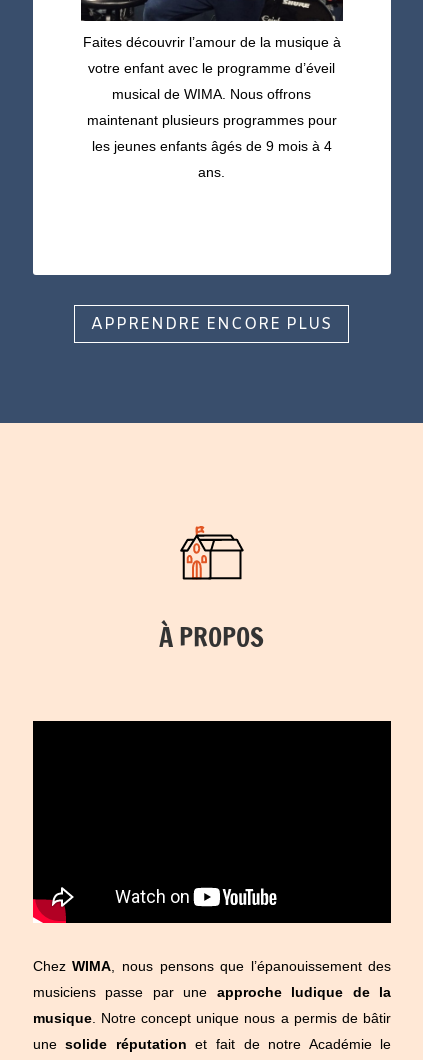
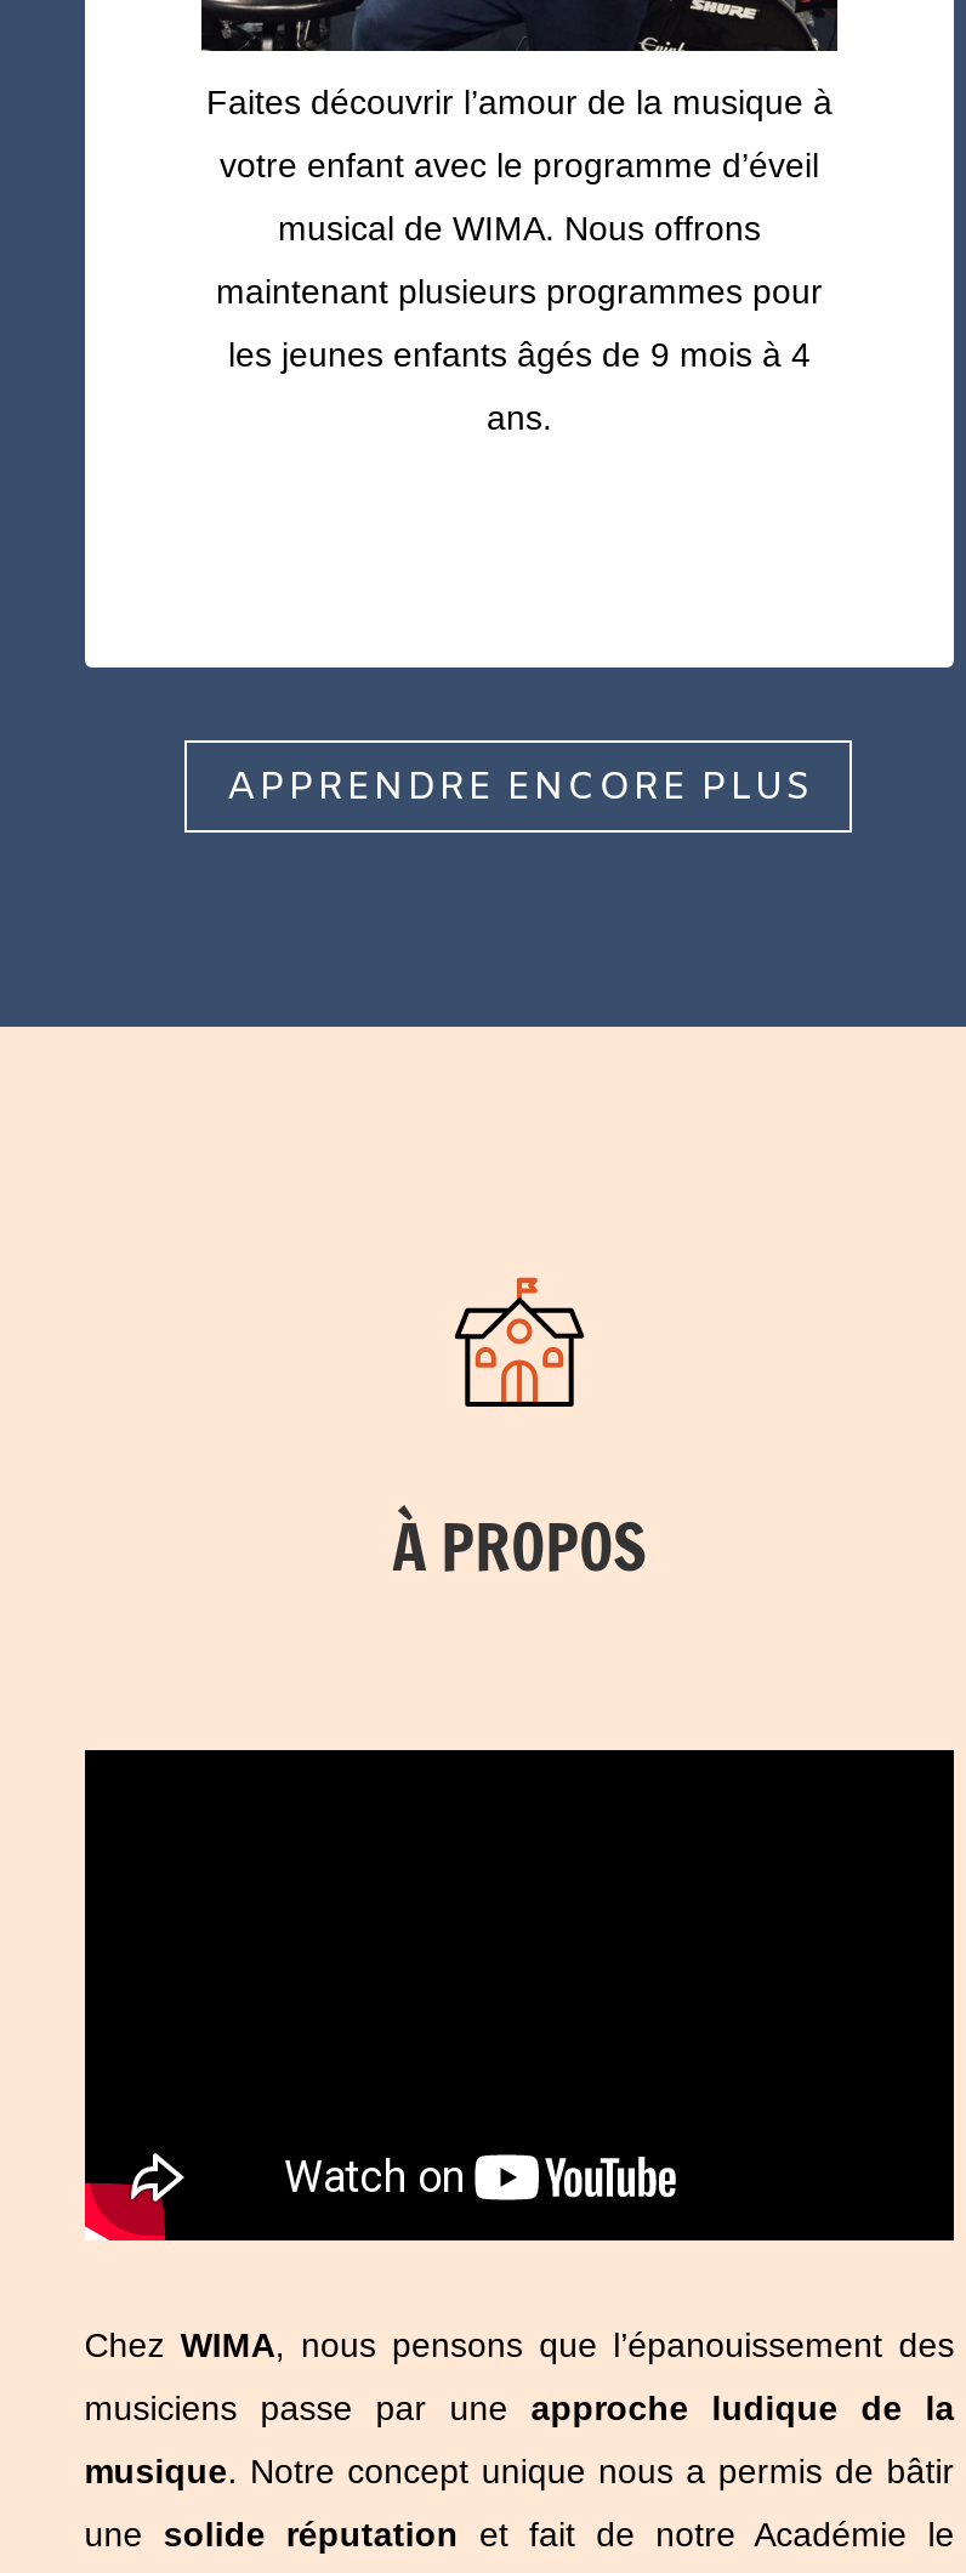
[179,525,245,581] [image] -> [444,1274,595,1408] [image]

